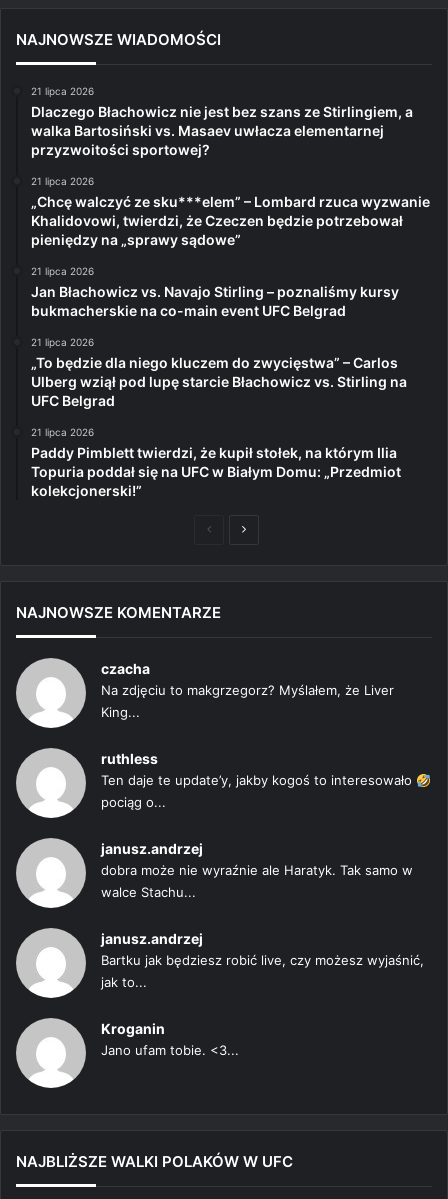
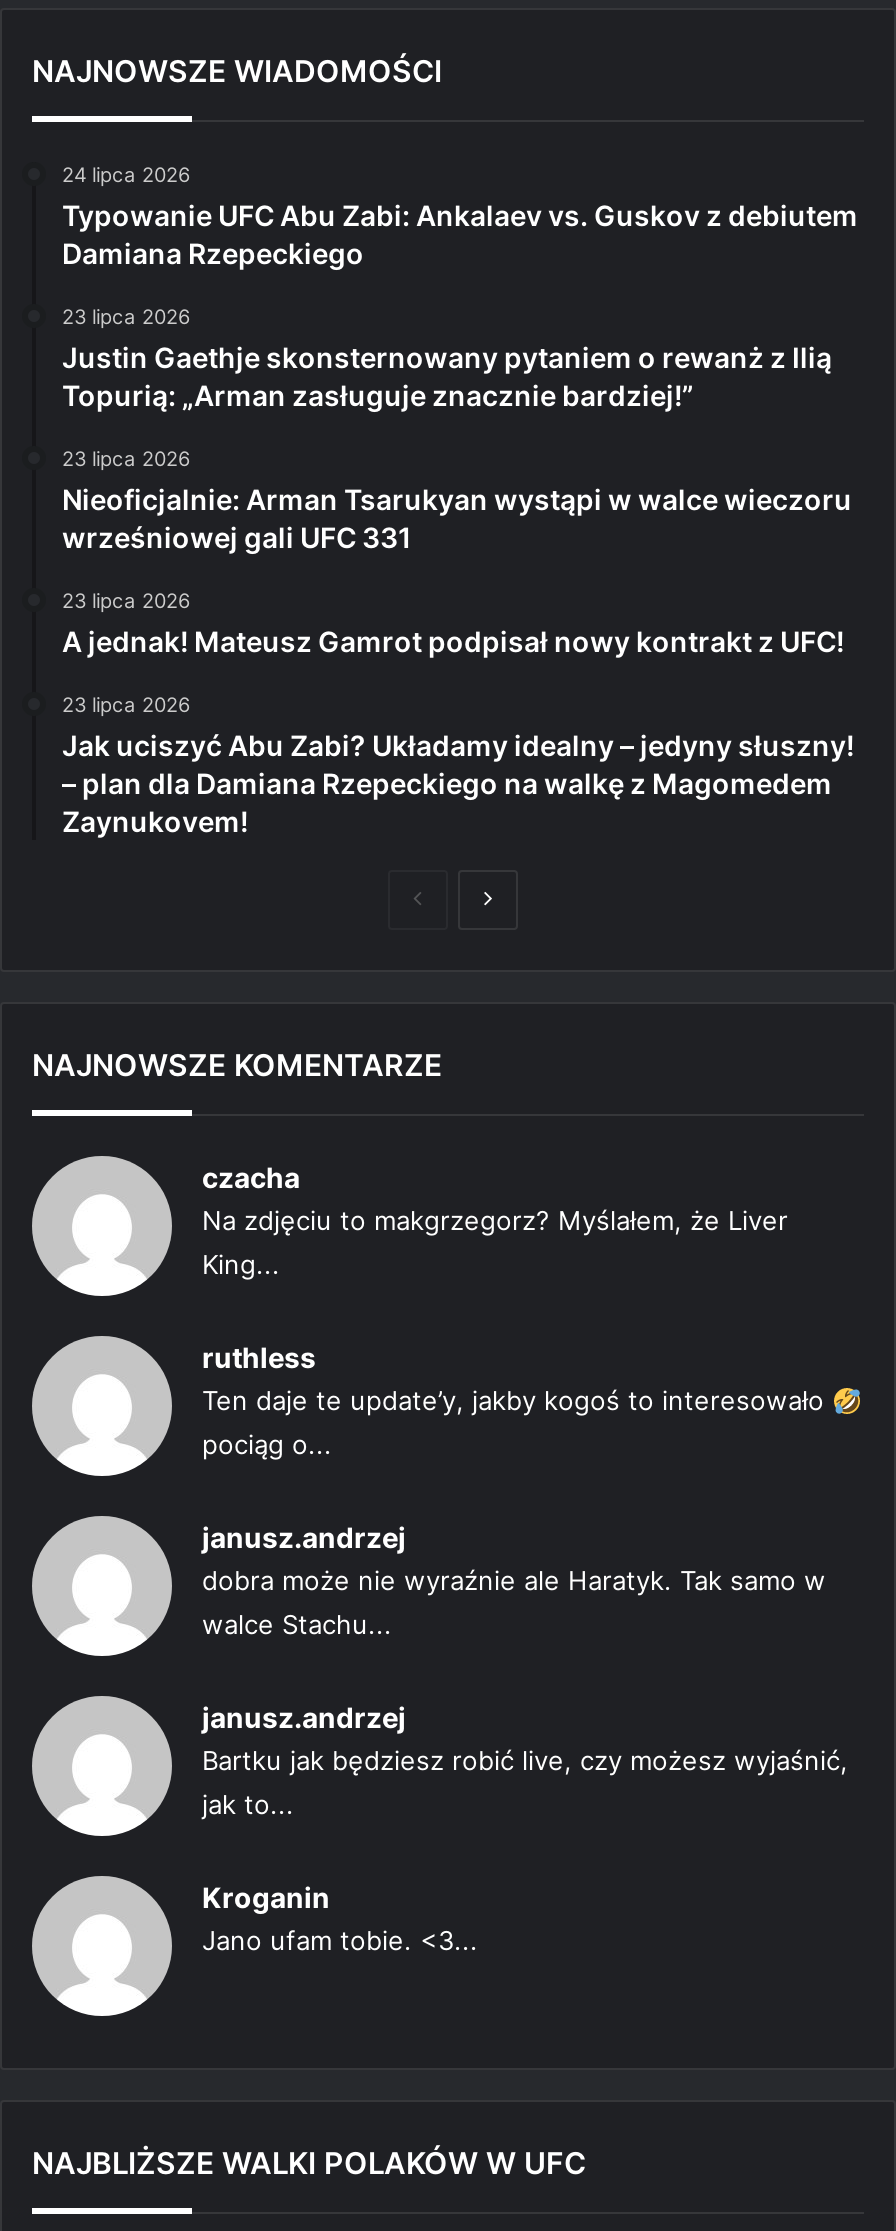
[31,85,413,158] 21 lipca 2026 | Dlaczego Błachowicz nie jest bez szans ze Stirlingiem, a | walka Bartosiński vs. Masaev uwłacza elementarnej | przyzwoitości sportowej? -> [62,163,858,271] 24 lipca 2026 | Typowanie UFC Abu Zabi: Ankalaev vs. Guskov z debiutem | Damiana Rzepeckiego
[31,175,430,248] 21 lipca 2026 | „Chcę walczyć ze sku***elem” – Lombard rzuca wyzwanie | Khalidovowi, twierdzi, że Czeczen będzie potrzebował | pieniędzy na „sprawy sądowe” -> [62,305,832,413] 23 lipca 2026 | Justin Gaethje skonsternowany pytaniem o rewanż z Ilią | Topurią: „Arman zasługuje znacznie bardziej!”
[31,265,399,319] 21 lipca 2026 | Jan Błachowicz vs. Navajo Stirling – poznaliśmy kursy | bukmacherskie na co-main event UFC Belgrad -> [62,447,852,555] 23 lipca 2026 | Nieoficjalnie: Arman Tsarukyan wystąpi w walce wieczoru | wrześniowej gali UFC 331
[31,336,407,409] 21 lipca 2026 | „To będzie dla niego kluczem do zwycięstwa” – Carlos | Ulberg wziął pod lupę starcie Błachowicz vs. Stirling na | UFC Belgrad -> [62,589,844,659] 23 lipca 2026 | A jednak! Mateusz Gamrot podpisał nowy kontrakt z UFC!
[31,426,401,499] 21 lipca 2026 | Paddy Pimblett twierdzi, że kupił stołek, na którym Ilia | Topuria poddał się na UFC w Białym Domu: „Przedmiot | kolekcjonerski!” -> [62,693,854,839] 23 lipca 2026 | Jak uciszyć Abu Zabi? Układamy idealny – jedyny słuszny! | – plan dla Damiana Rzepeckiego na walkę z Magomedem | Zaynukovem!

